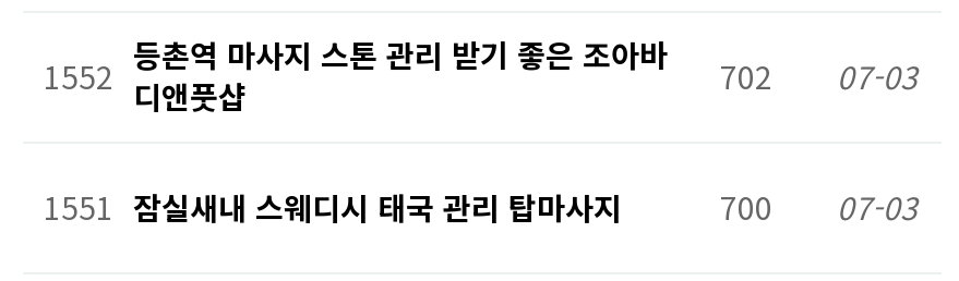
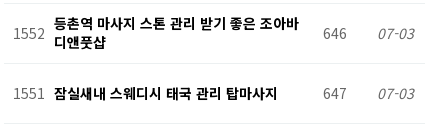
[720,56,772,99] 702 -> [323,23,347,43] 646
[720,186,917,230] 700 07-03 -> [323,83,414,103] 647 07-03

